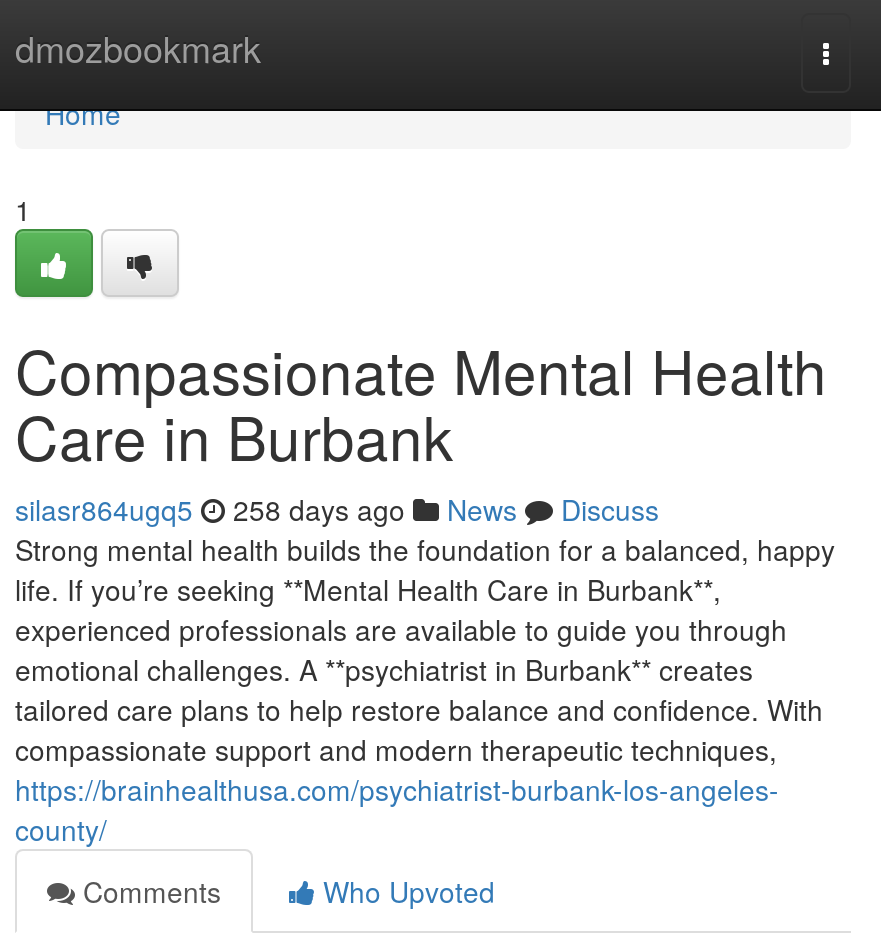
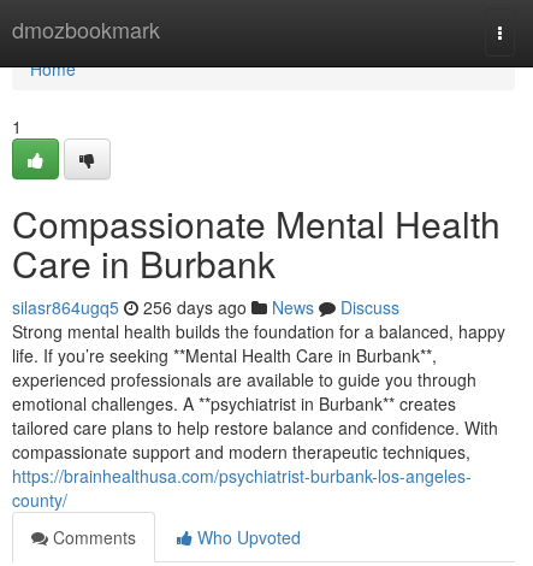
[15,489,659,529] silasr864ugq5 258 days ago News Discuss -> [12,295,399,319] silasr864ugq5 256 days ago News Discuss

